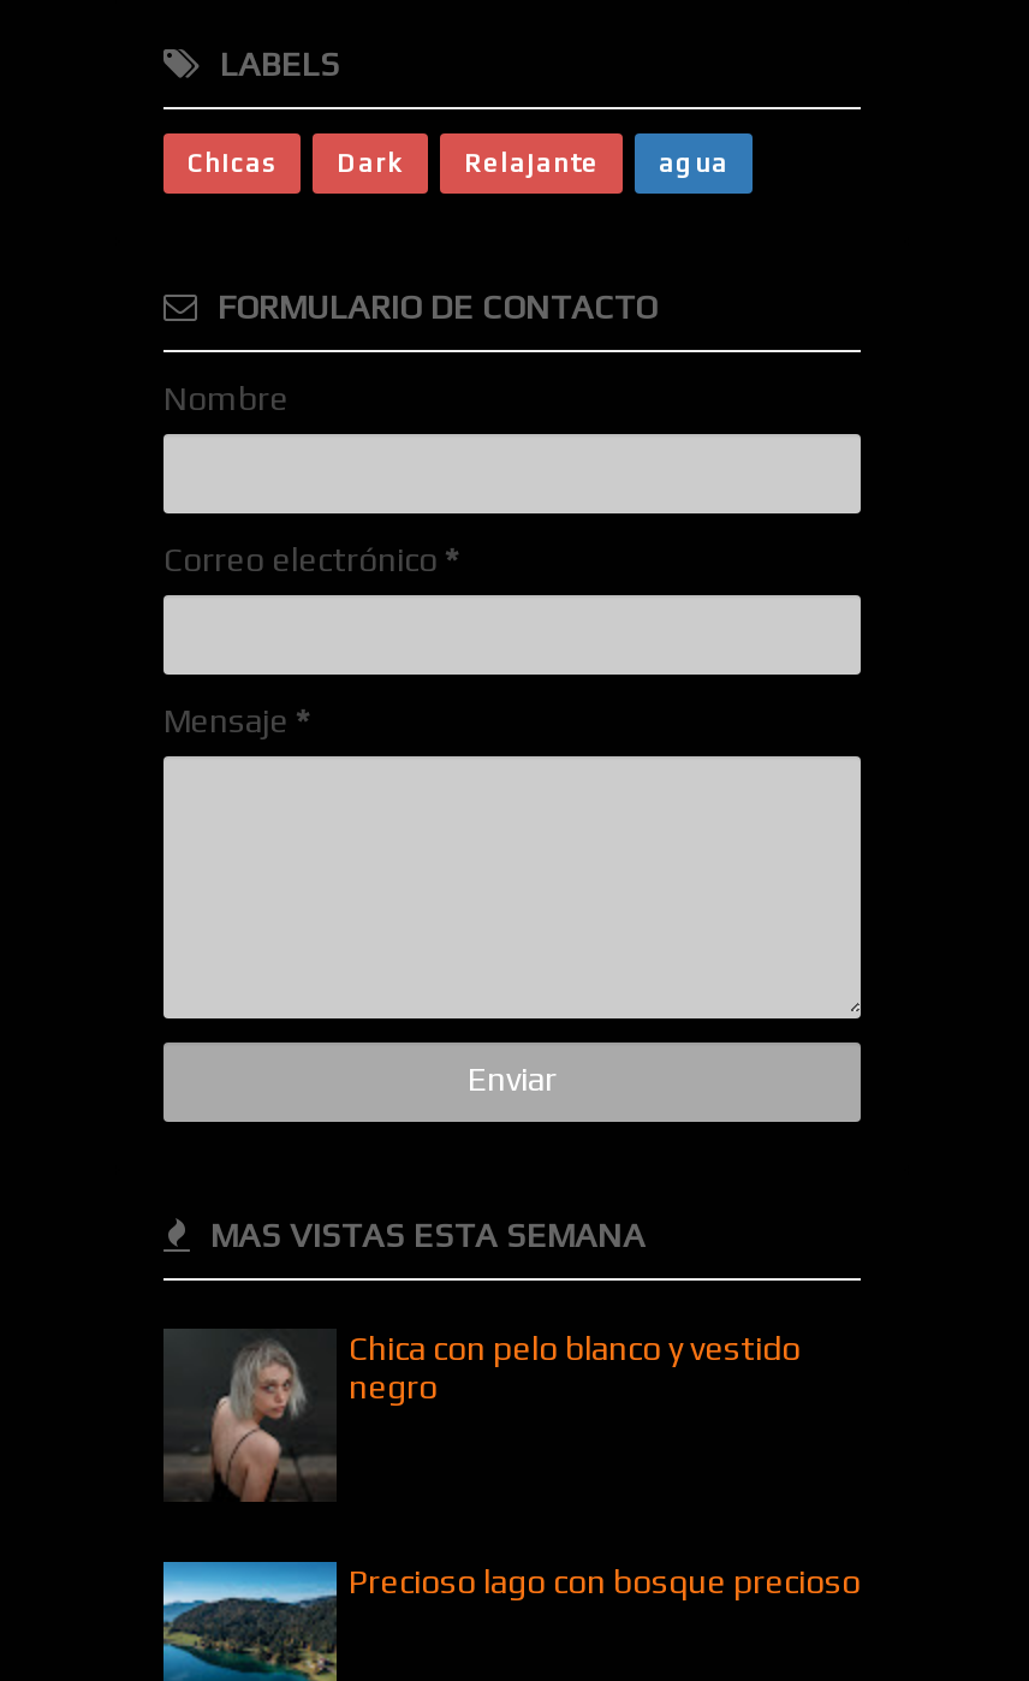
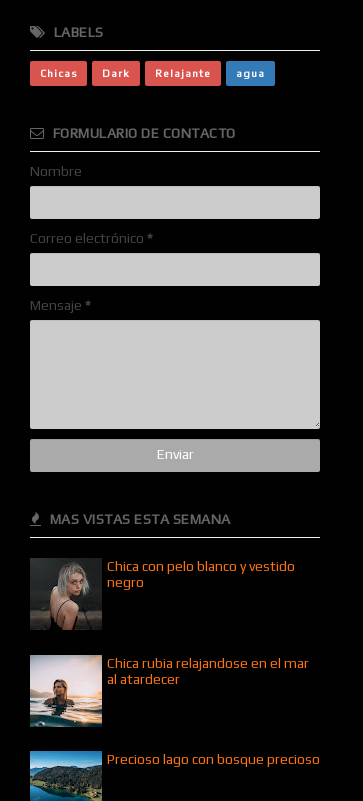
none -> [29,654,309,728] [image] | Chica rubia relajandose en el mar | al atardecer

